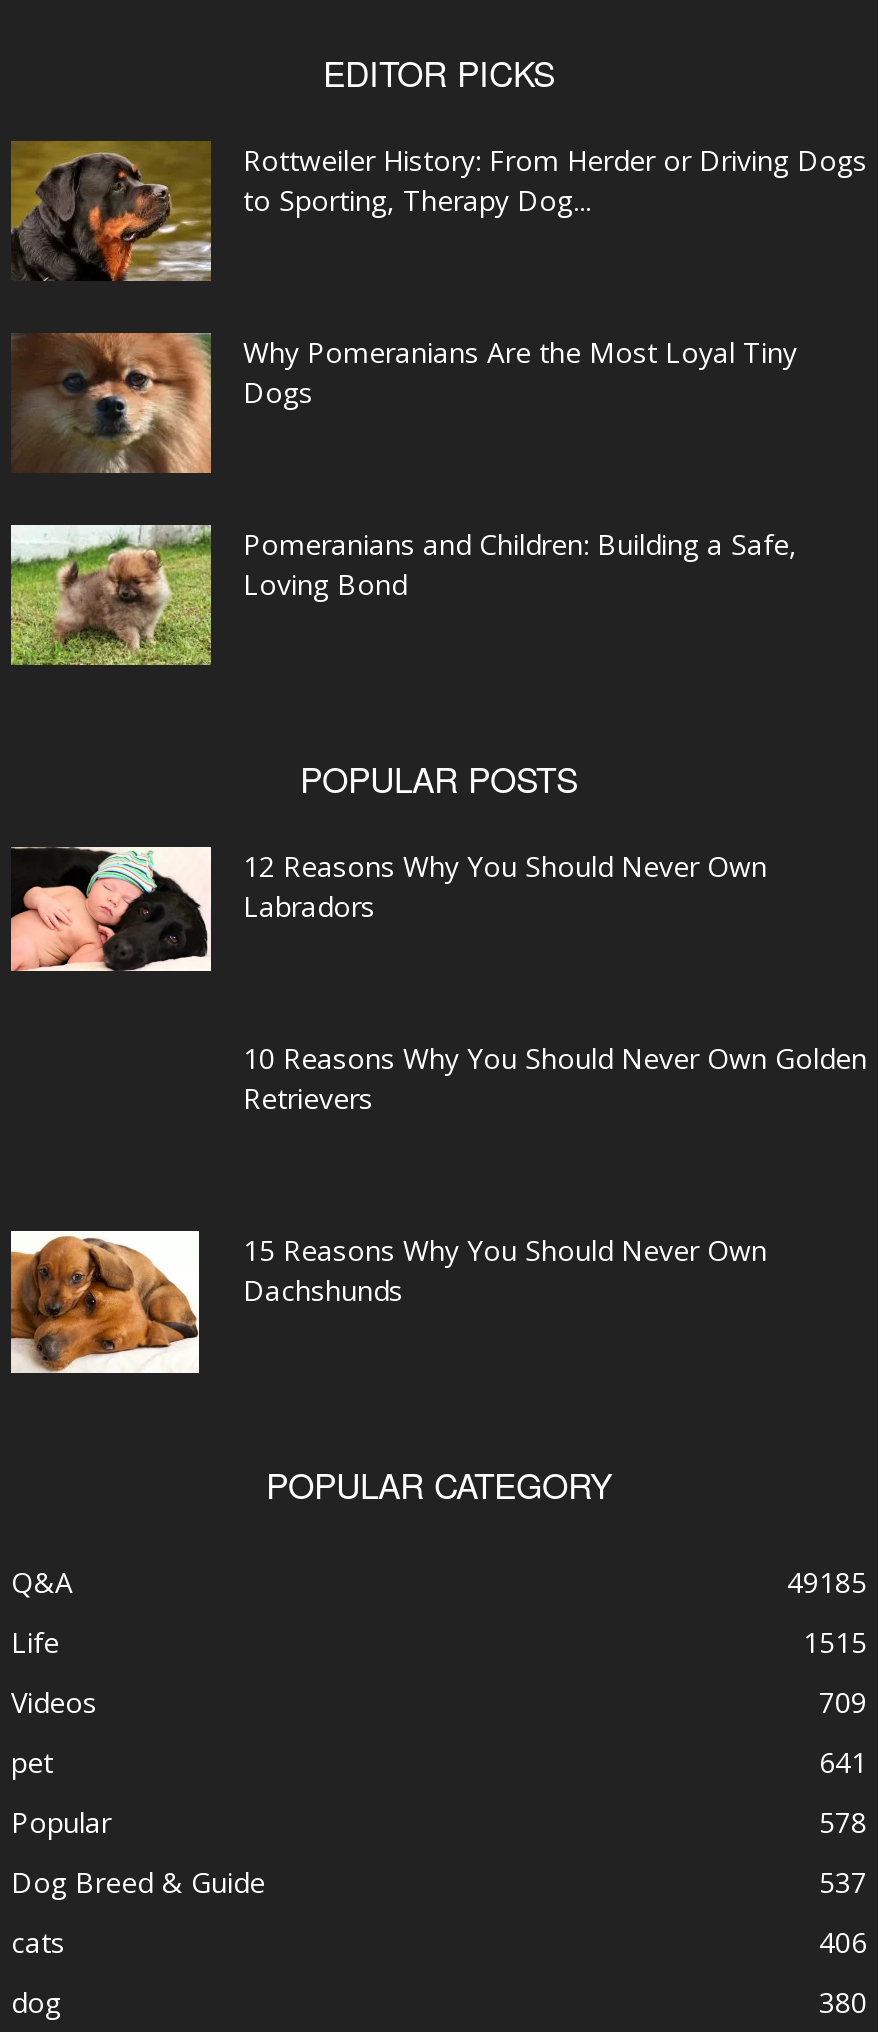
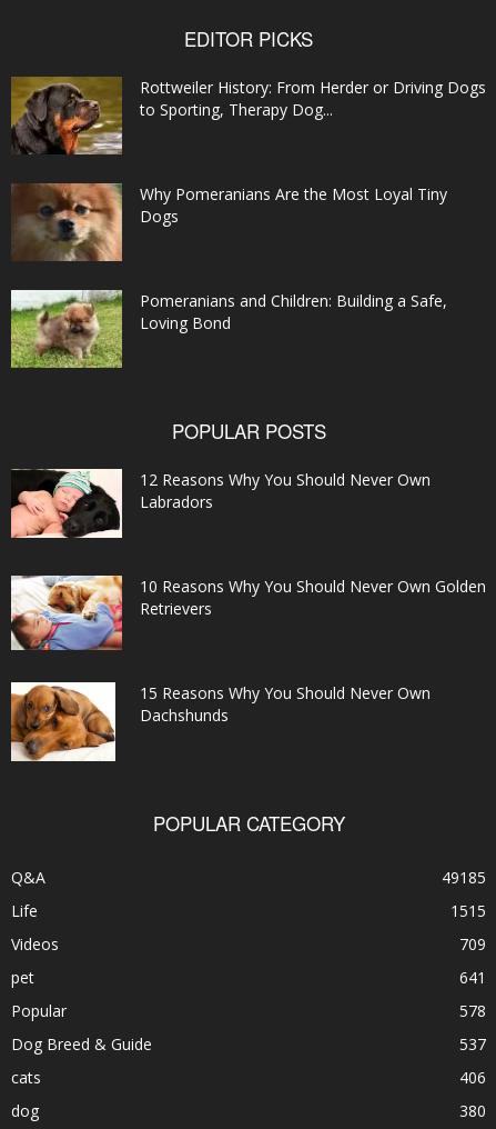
none -> [10,575,123,651] [image]

